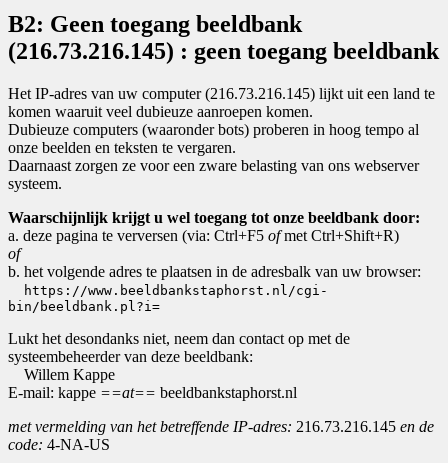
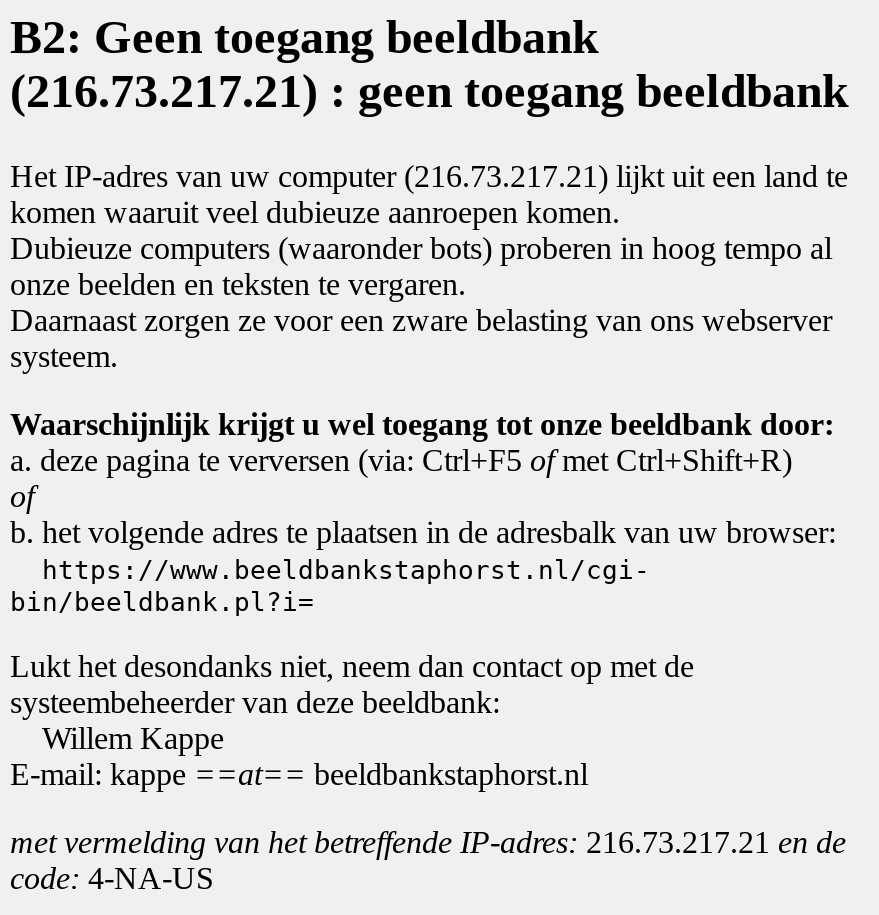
[8,38,439,64] (216.73.216.145) : geen toegang beeldbank -> [10,65,848,117] (216.73.217.21) : geen toegang beeldbank
[8,85,435,102] Het IP-adres van uw computer (216.73.216.145) lijkt uit een land te -> [10,159,848,193] Het IP-adres van uw computer (216.73.217.21) lijkt uit een land te
[8,418,434,435] met vermelding van het betreffende IP-adres: 216.73.216.145 en de -> [10,825,846,859] met vermelding van het betreffende IP-adres: 216.73.217.21 en de

